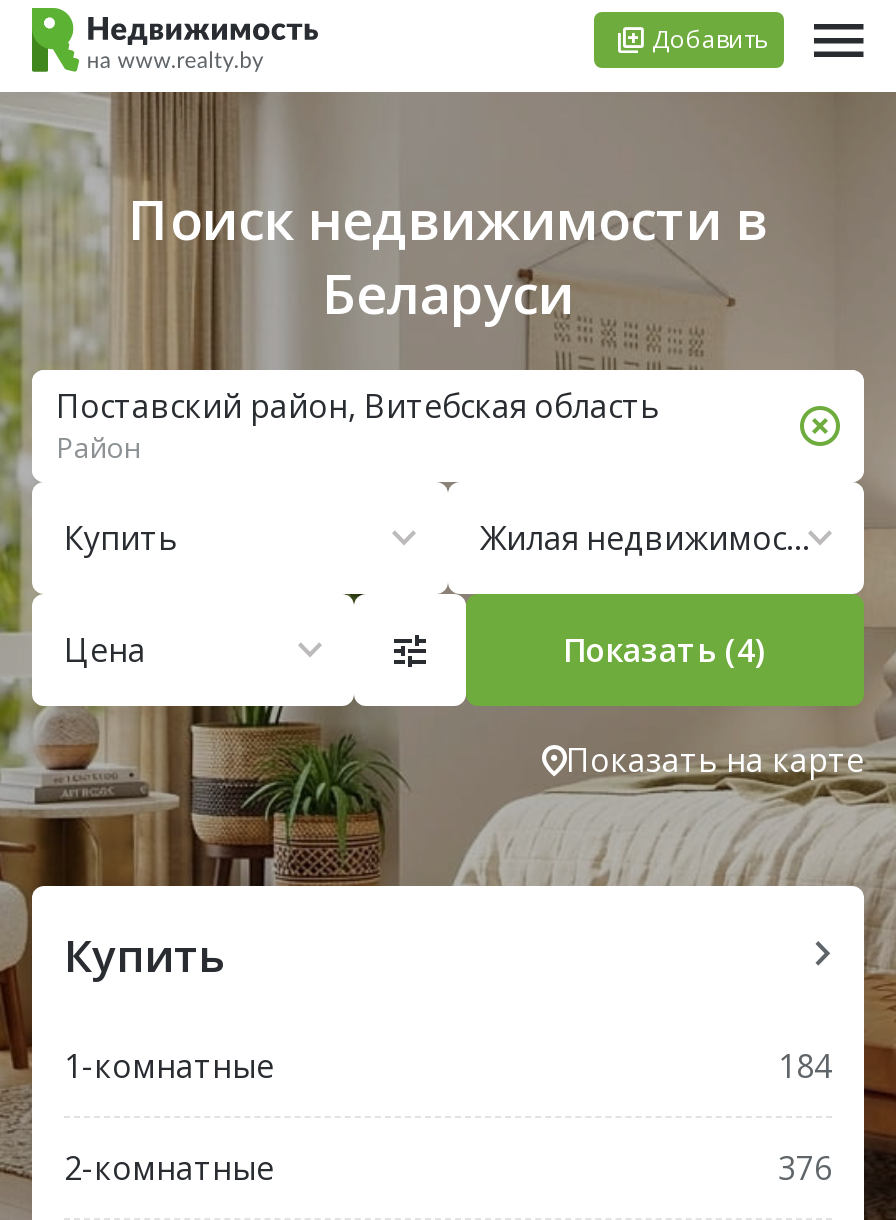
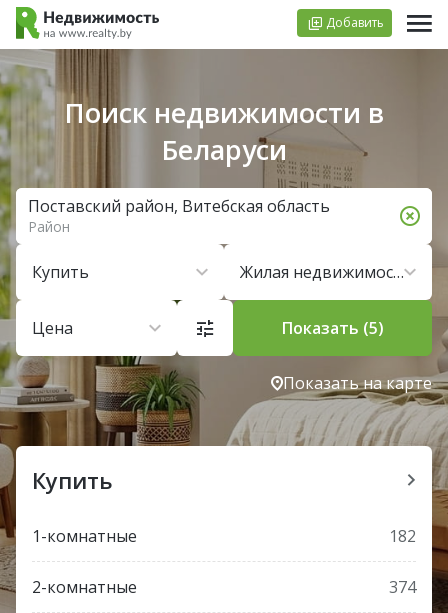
[563,628,767,672] Показать (4) -> [281,317,383,339] Показать (5)
[778,1044,832,1088] 184 -> [389,525,416,547] 182
[778,1146,832,1190] 376 -> [389,576,416,598] 374

